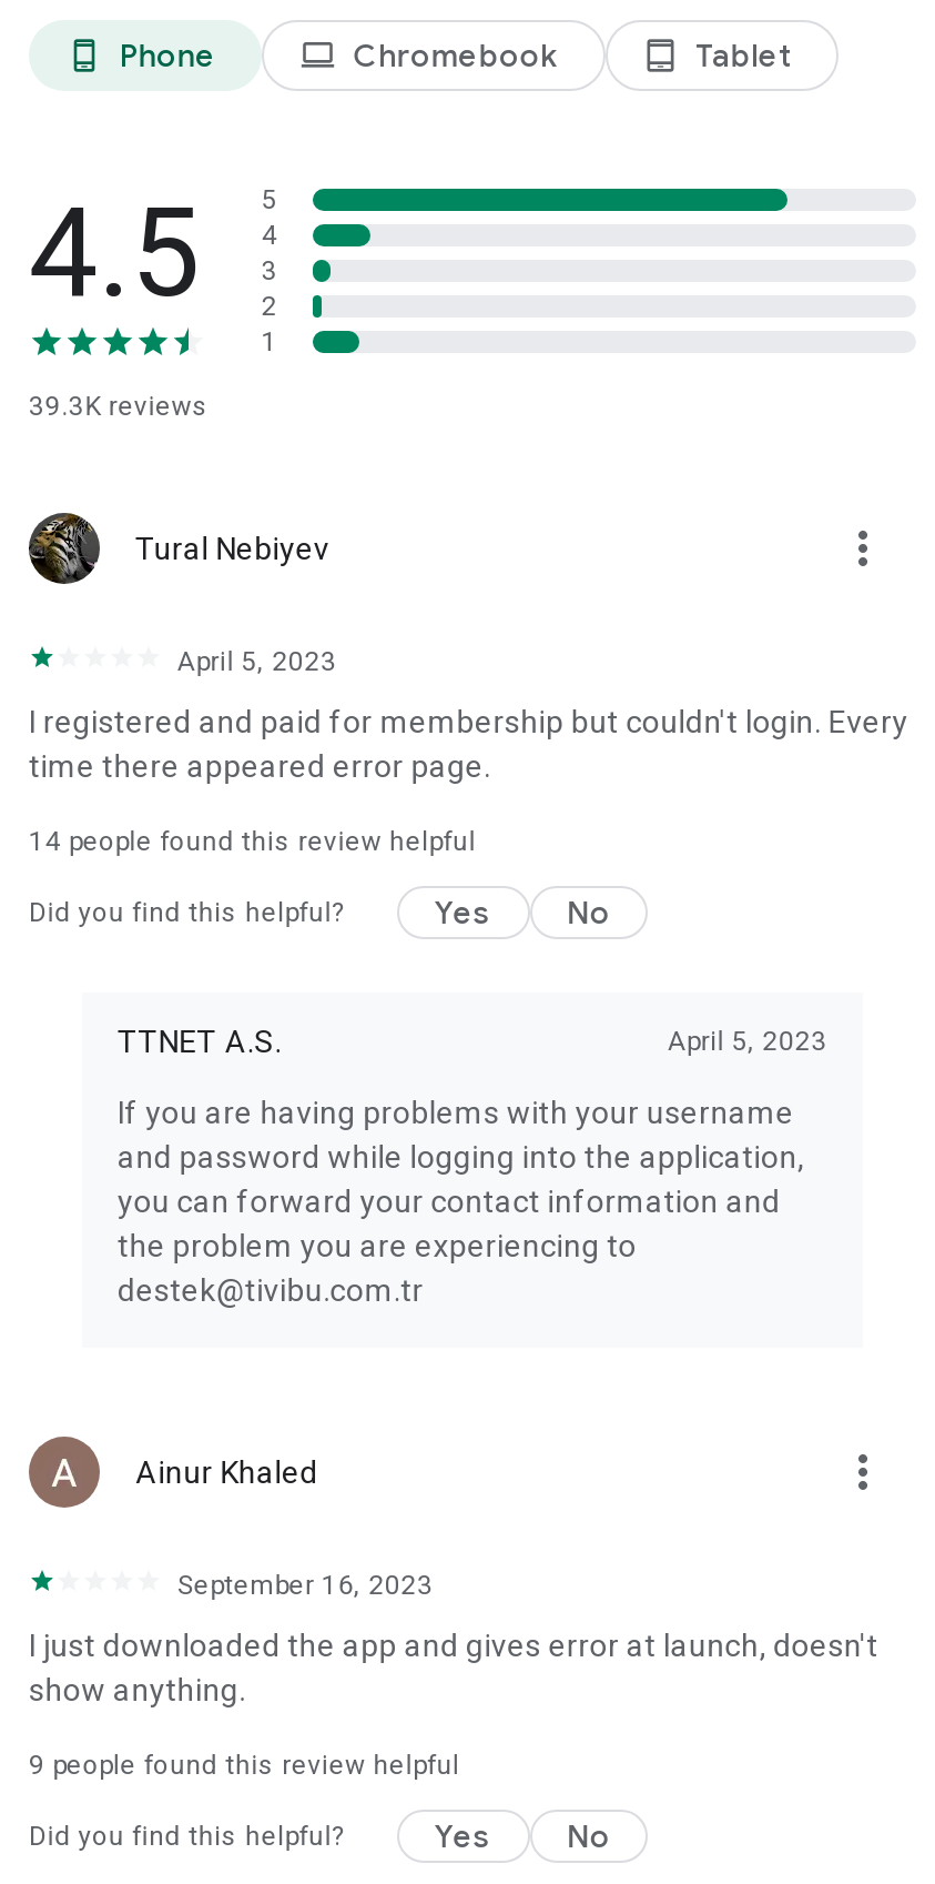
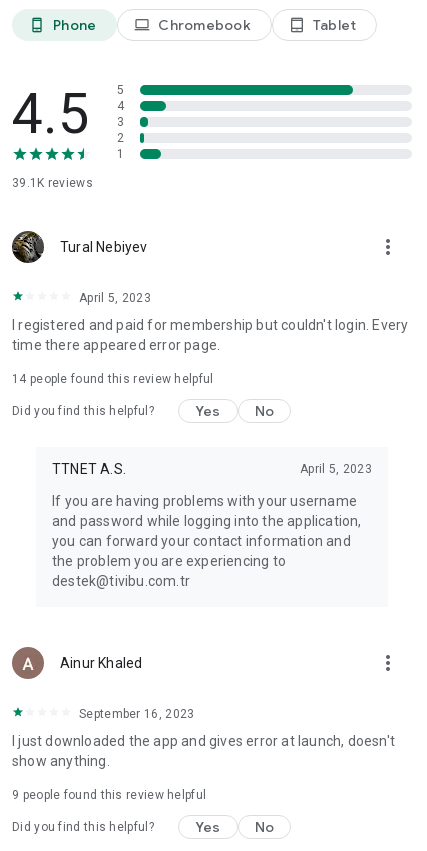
[29,391,208,422] 39.3K reviews -> [12,176,93,190] 39.1K reviews

